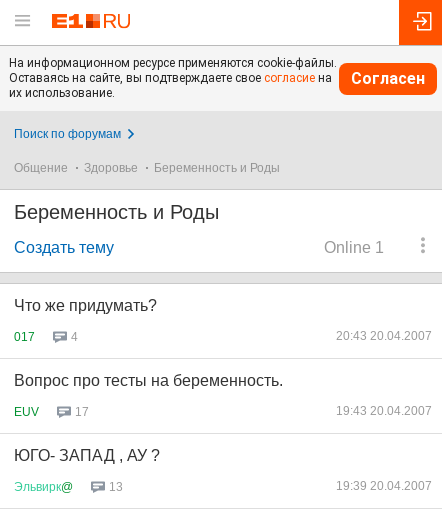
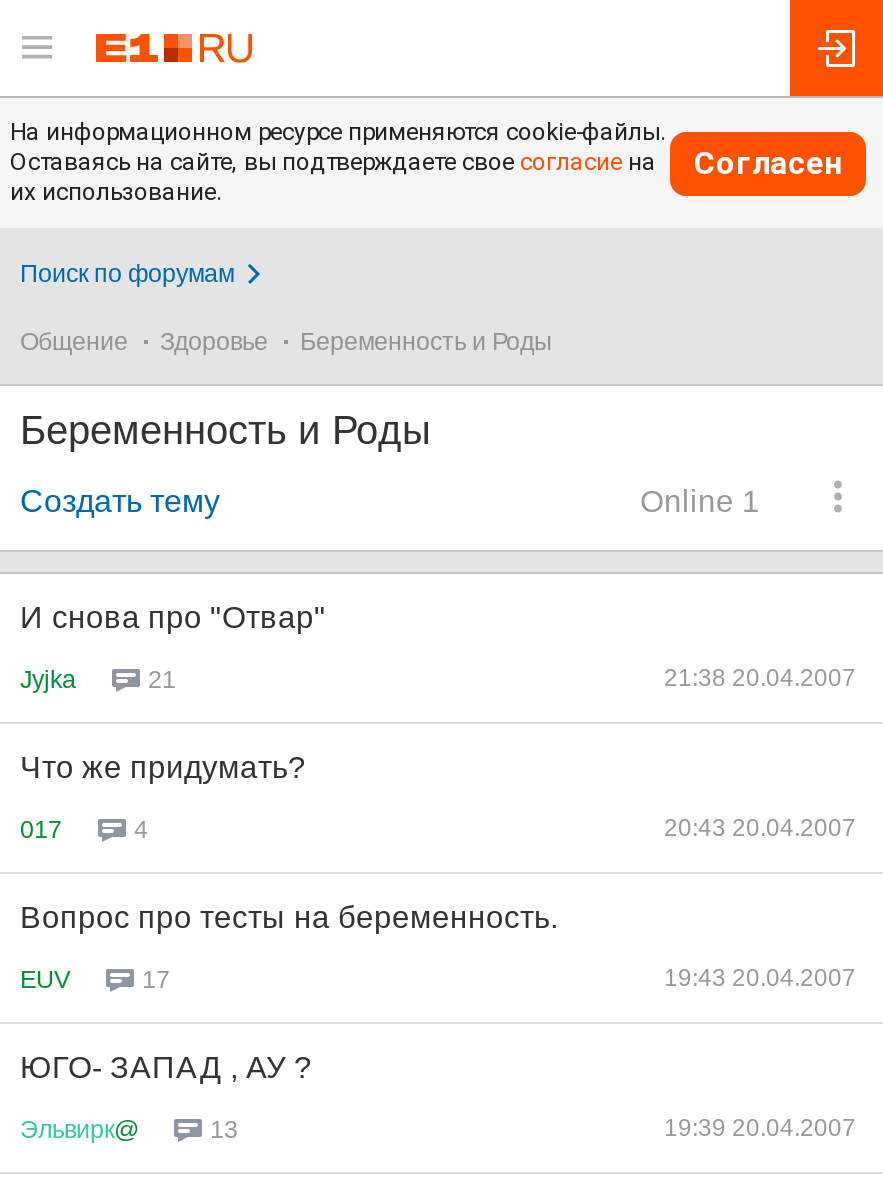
none -> [20,600,856,694] И снова про "Отвар" | Jyjka | 21 | 21:38 20.04.2007

